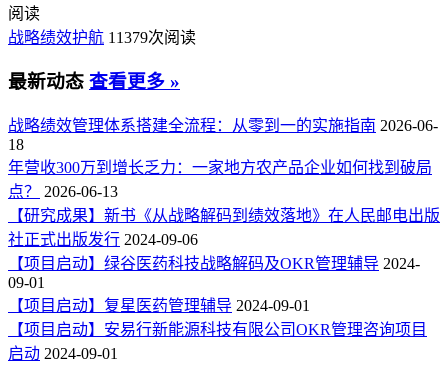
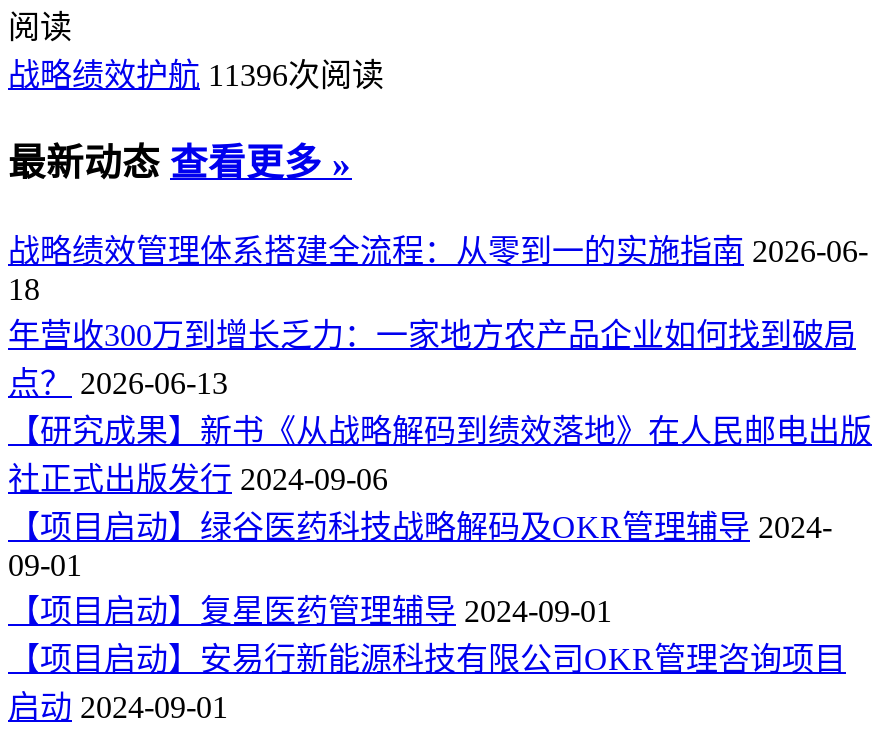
[8,29,196,46] 战略绩效护航 11379次阅读 -> [8,57,384,91] 战略绩效护航 11396次阅读

